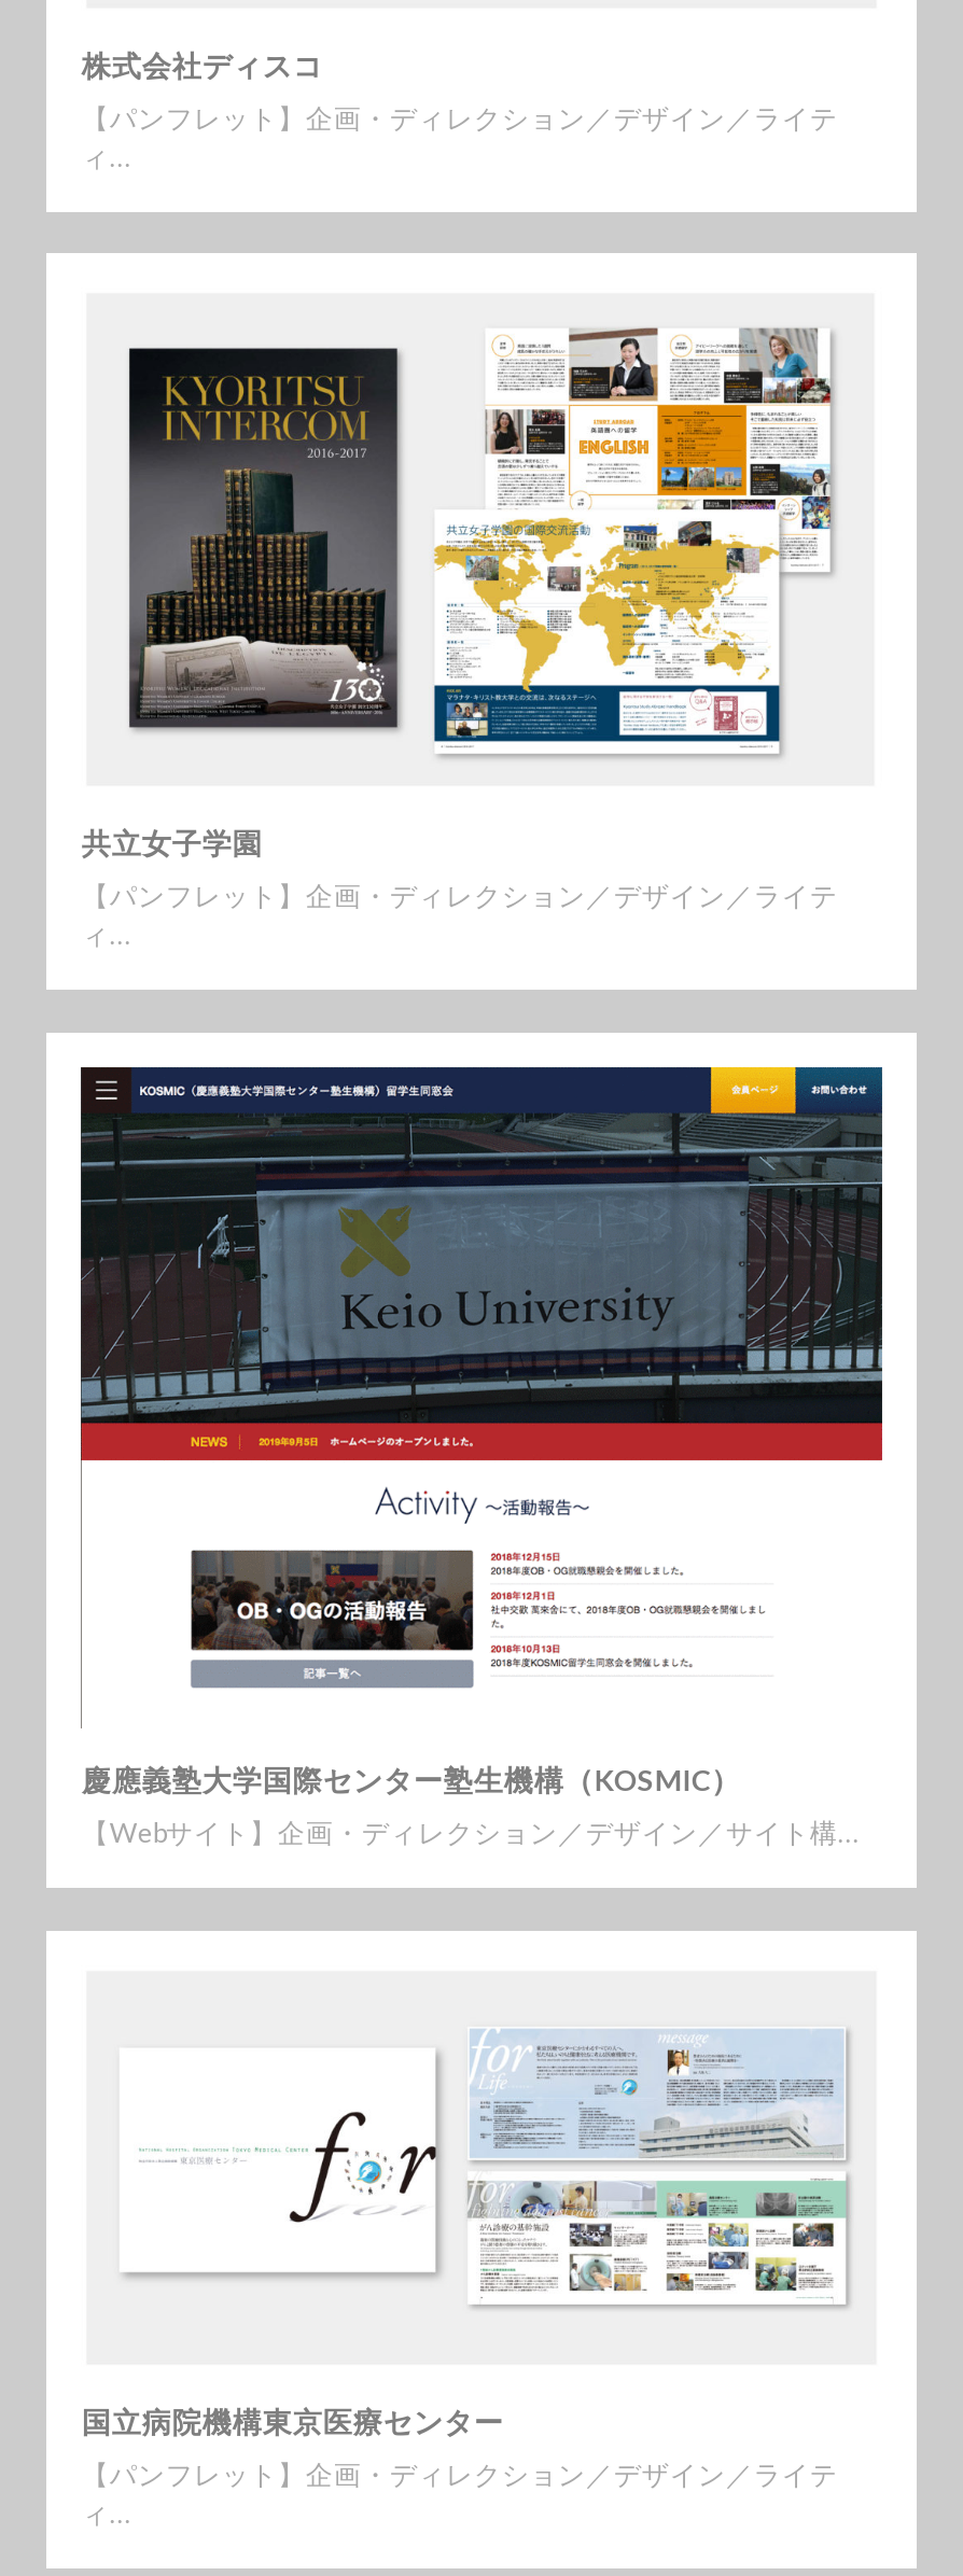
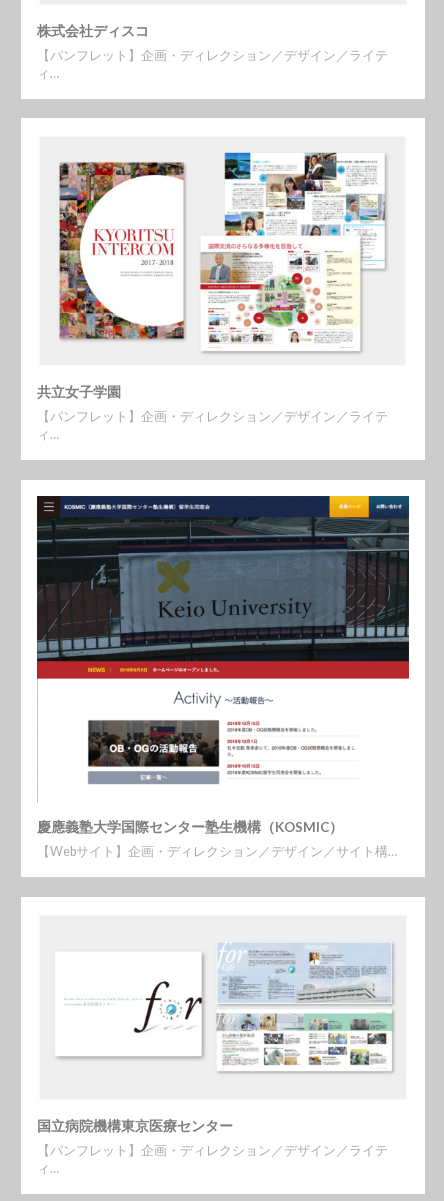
[432,325,833,745] [image] -> [199,152,386,346] [image]
[128,347,400,730] [image] -> [59,162,184,339] [image]

